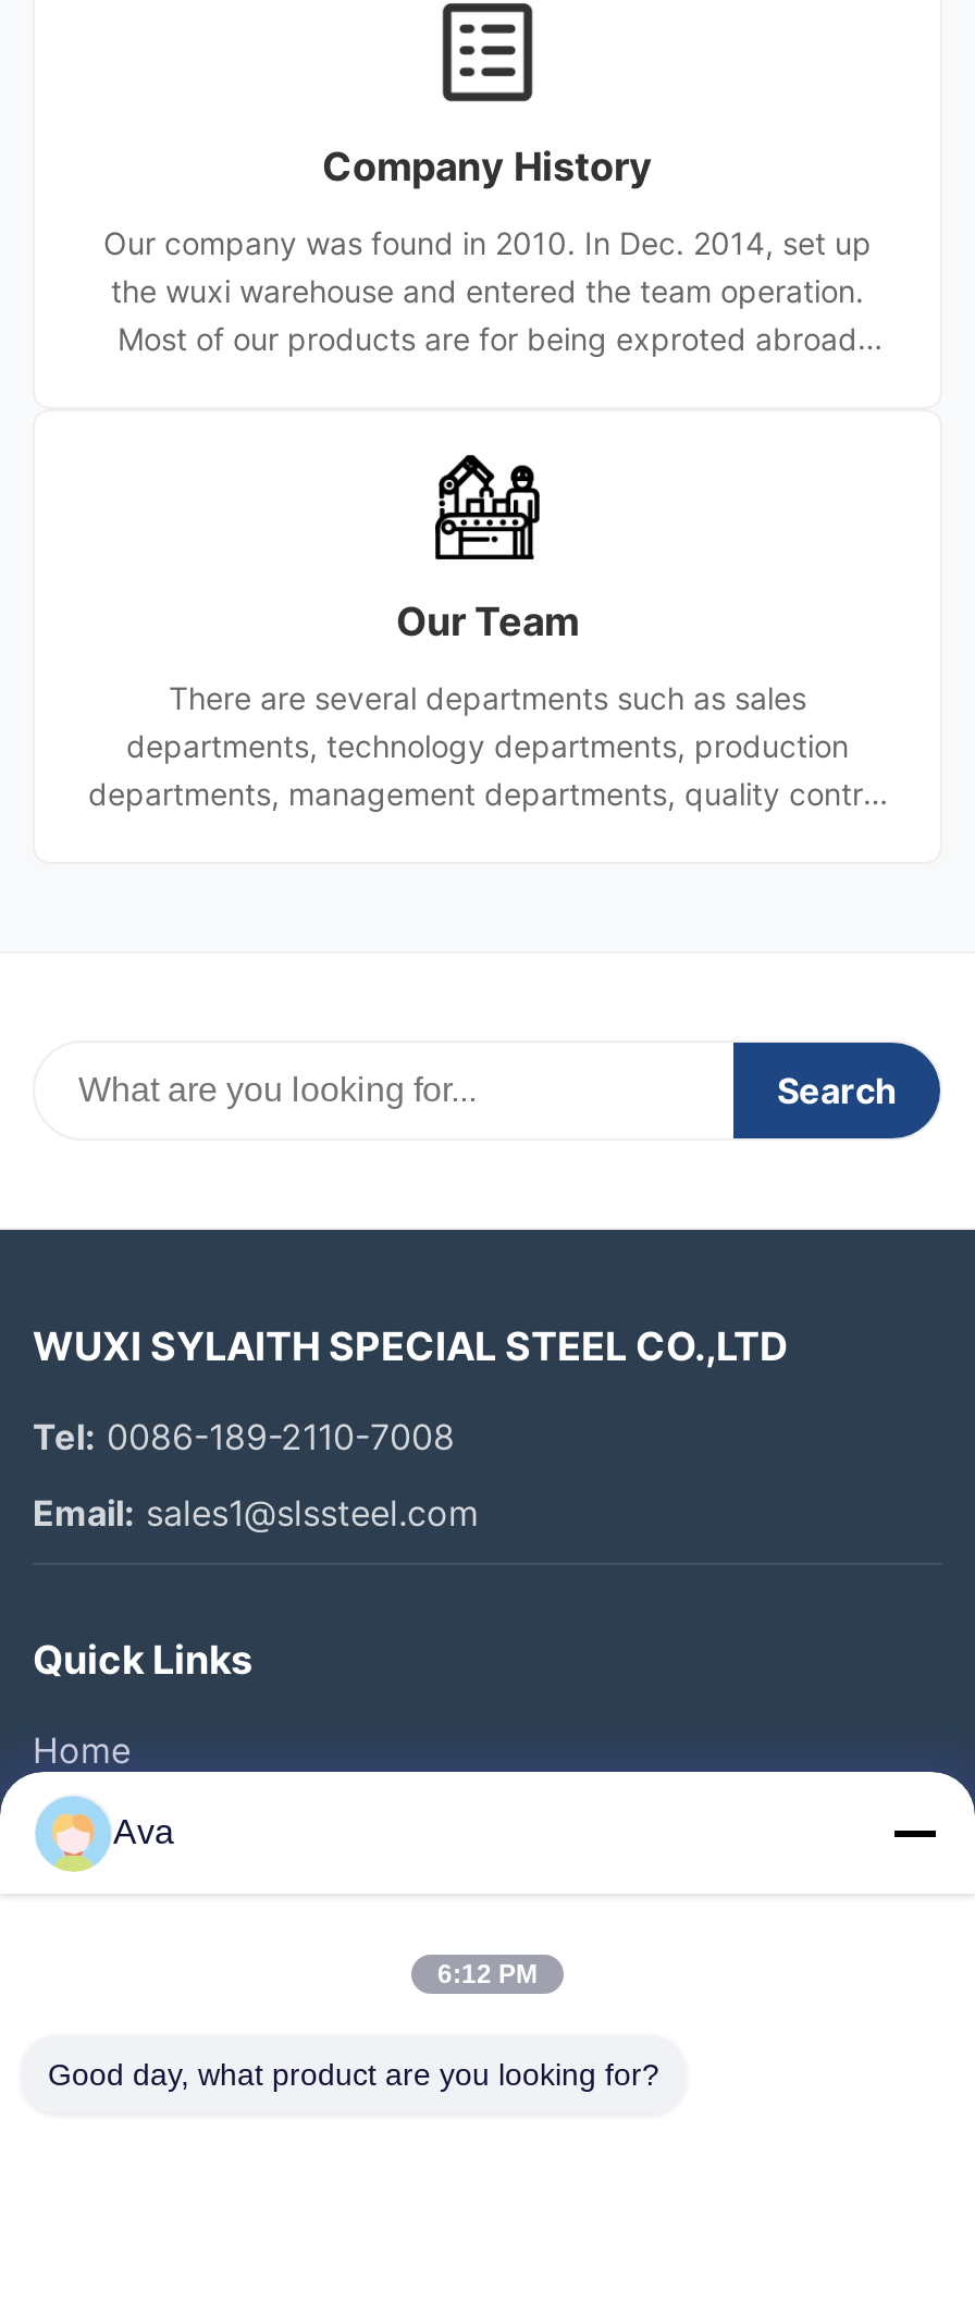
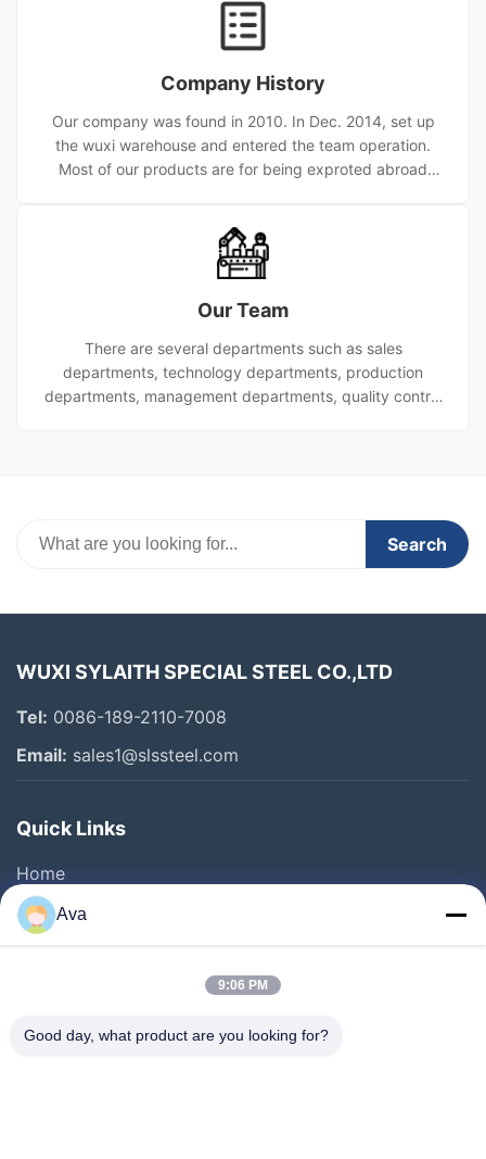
[437,1959,538,1989] 6:12 PM -> [218,978,268,993] 9:06 PM

